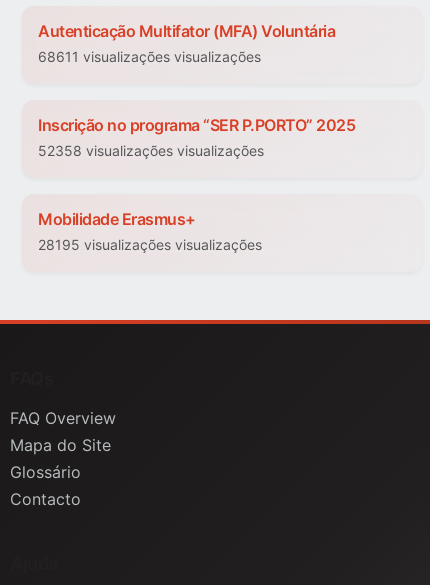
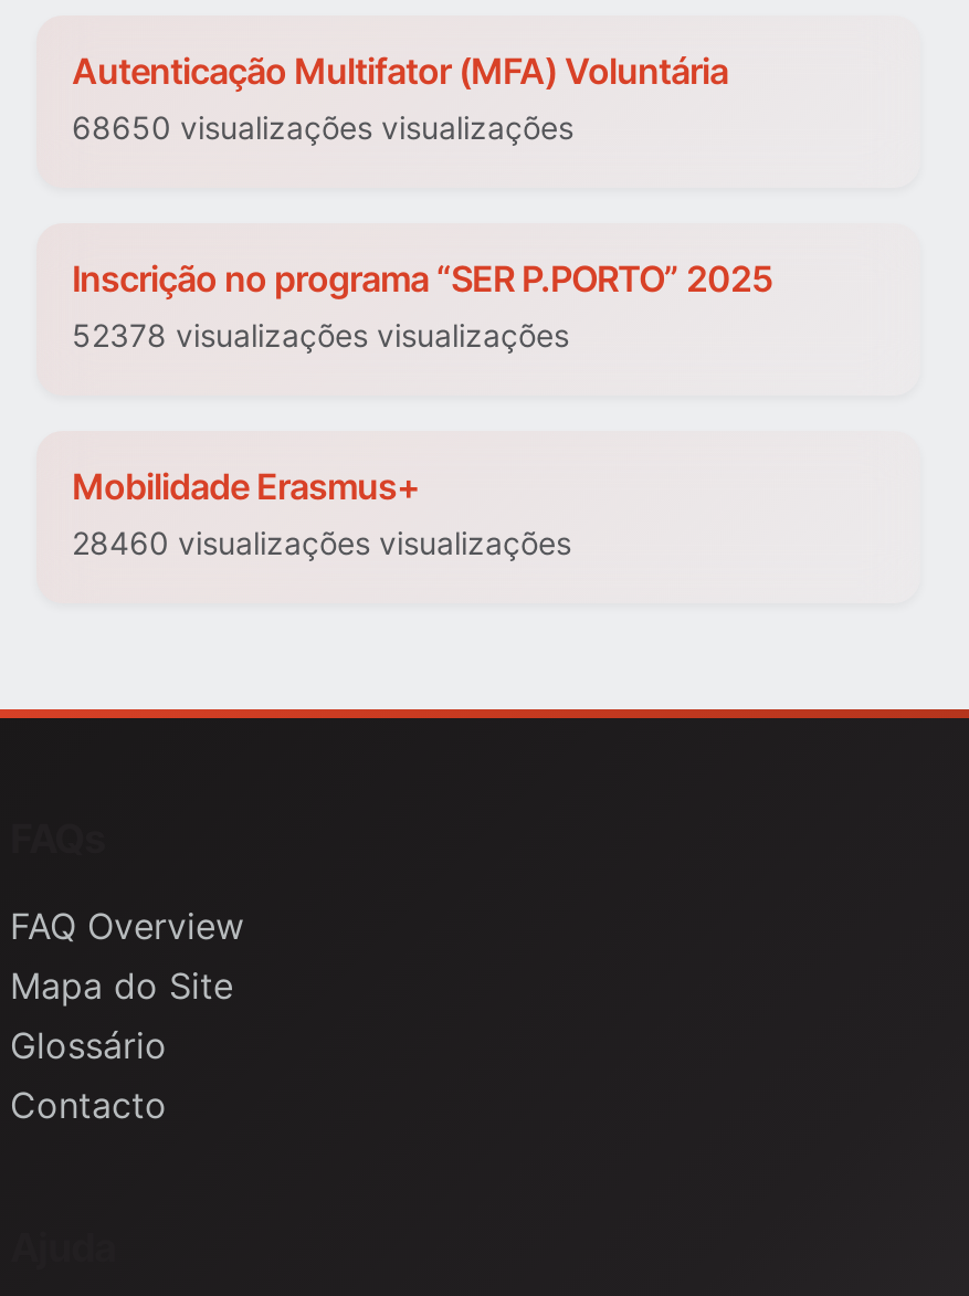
[38,48,261,65] 68611 visualizações visualizações -> [72,109,573,147] 68650 visualizações visualizações
[38,142,264,159] 52358 visualizações visualizações -> [72,317,569,355] 52378 visualizações visualizações
[38,236,262,253] 28195 visualizações visualizações -> [72,525,571,562] 28460 visualizações visualizações

